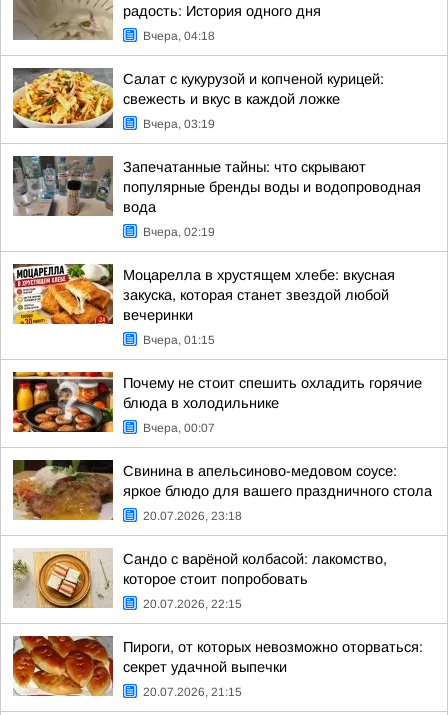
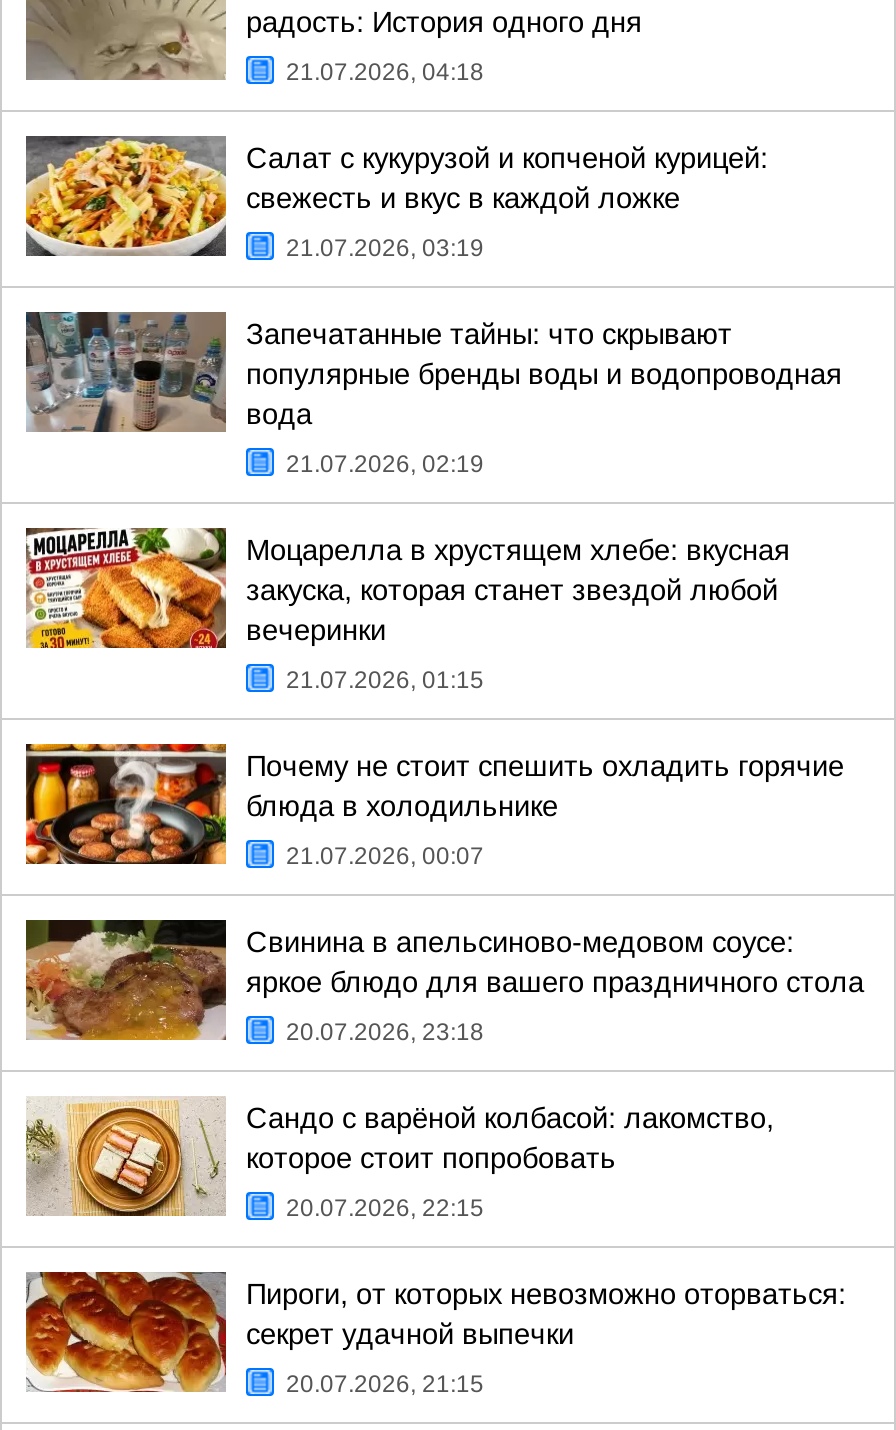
[143,29,215,43] Вчера, 04:18 -> [286,58,484,86] 21.07.2026, 04:18
[143,117,215,131] Вчера, 03:19 -> [286,234,484,262] 21.07.2026, 03:19
[143,225,215,239] Вчера, 02:19 -> [286,450,484,478] 21.07.2026, 02:19
[143,333,215,347] Вчера, 01:15 -> [286,666,484,694] 21.07.2026, 01:15
[143,421,215,435] Вчера, 00:07 -> [286,842,484,870] 21.07.2026, 00:07

